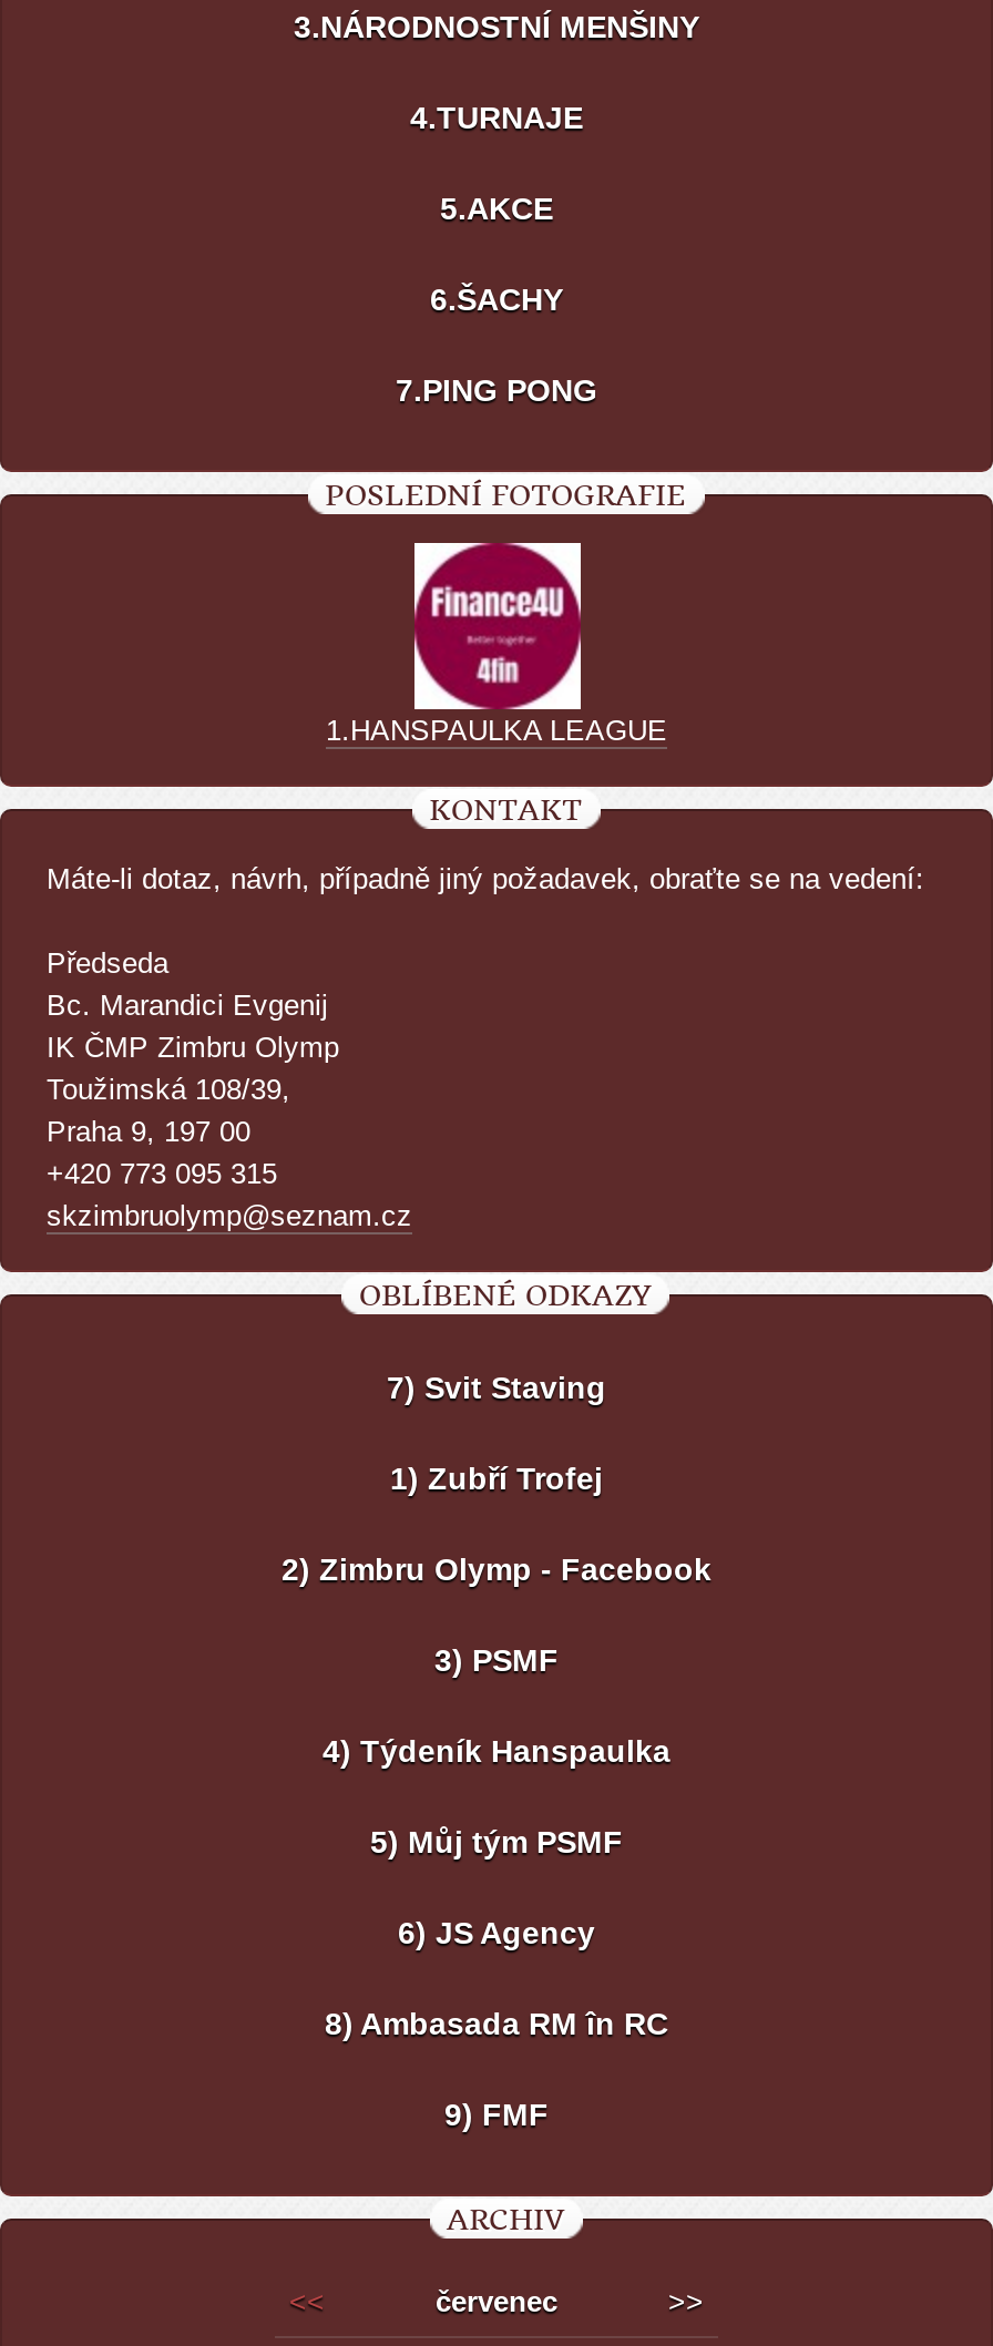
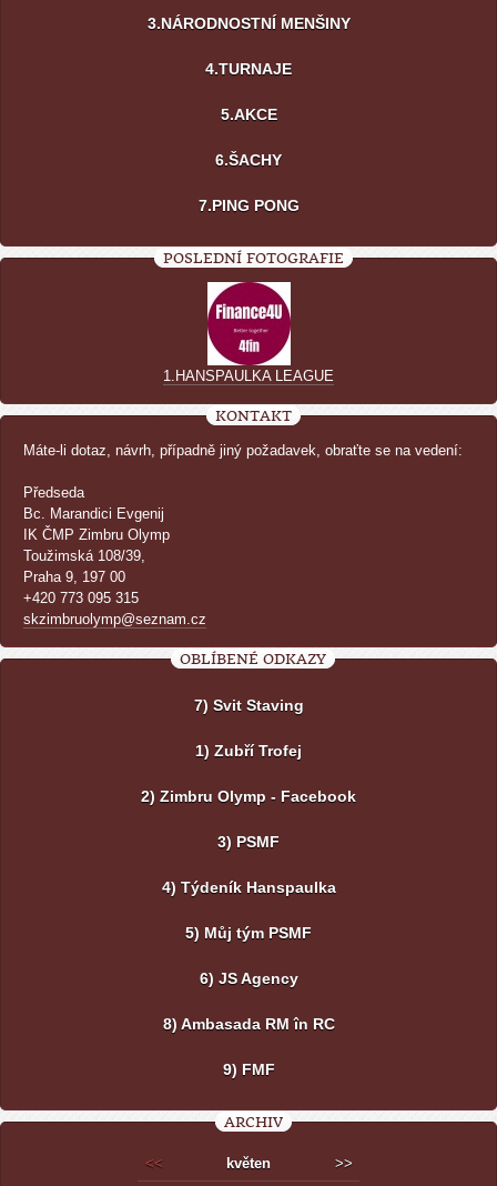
[436,2286,557,2319] červenec -> [226,1155,271,1172] květen

